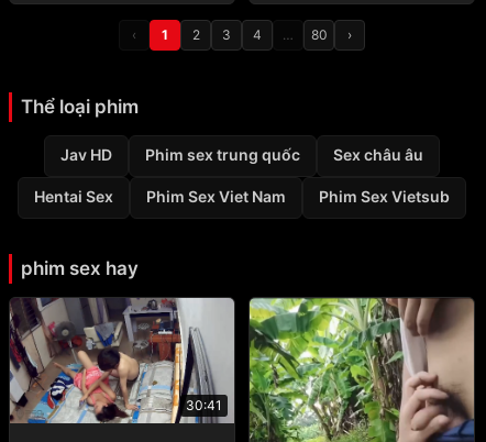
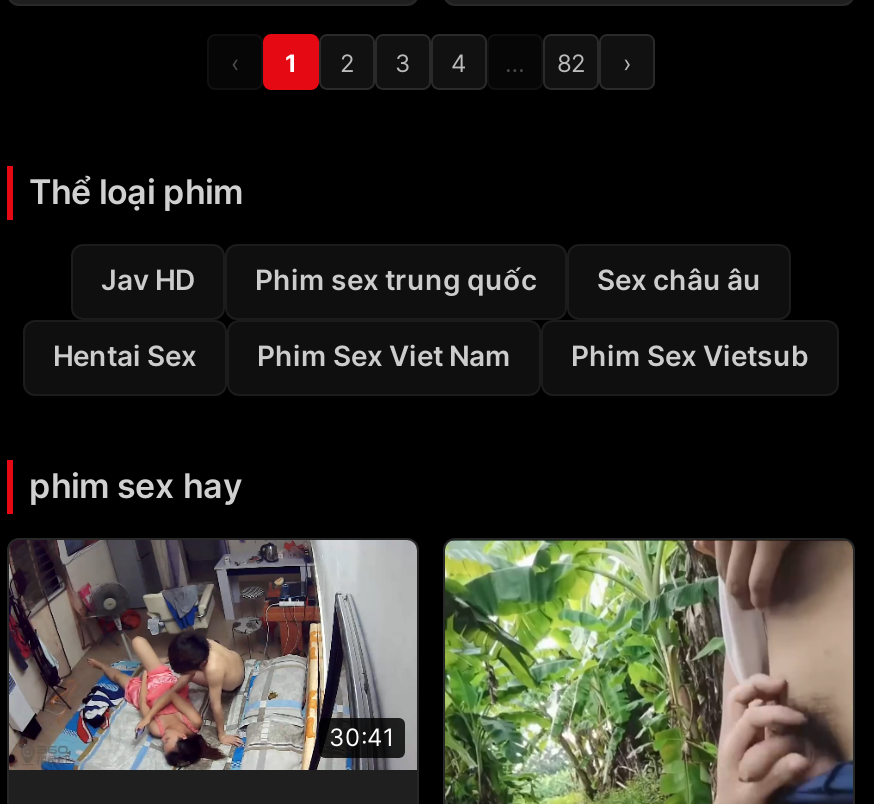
[311,26,327,43] 80 -> [557,48,585,78] 82

